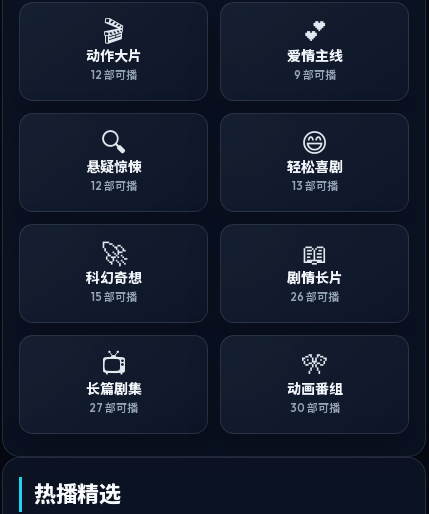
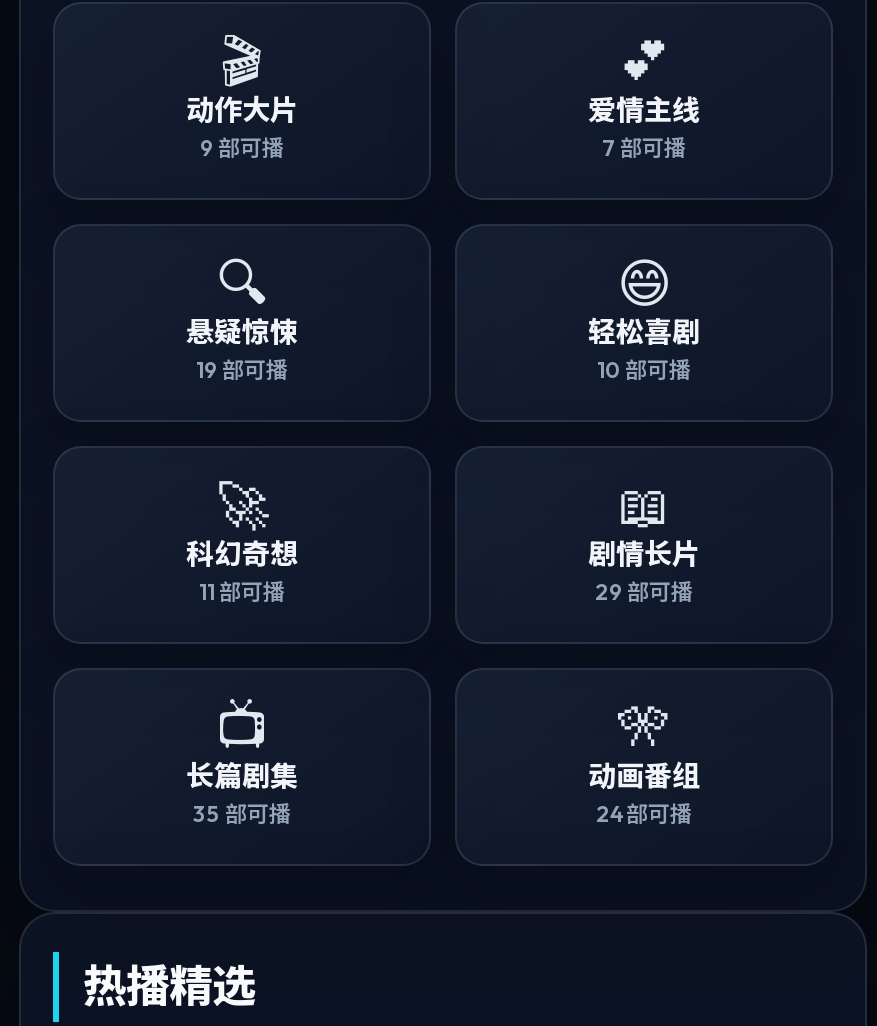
[90,68,136,82] 12部可播 -> [200,135,284,163] 9部可播
[293,68,335,82] 9部可播 -> [602,135,686,163] 7部可播
[90,179,136,193] 12部可播 -> [196,357,288,385] 19部可播
[291,179,337,193] 13部可播 -> [597,357,691,385] 10部可播
[90,290,136,304] 15部可播 -> [199,579,285,607] 11部可播
[290,290,339,304] 26部可播 -> [595,579,693,607] 29部可播
[89,401,138,415] 27部可播 -> [193,801,291,829] 35部可播
[289,401,339,415] 30部可播 -> [596,801,692,829] 24部可播

